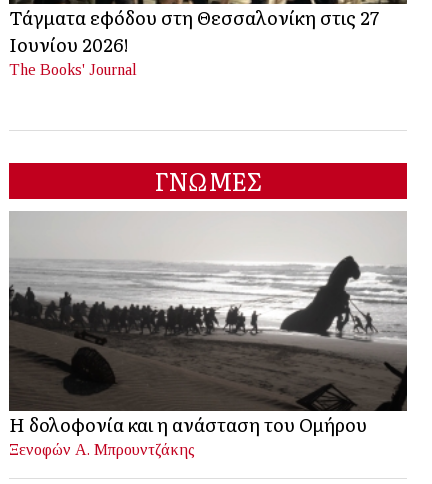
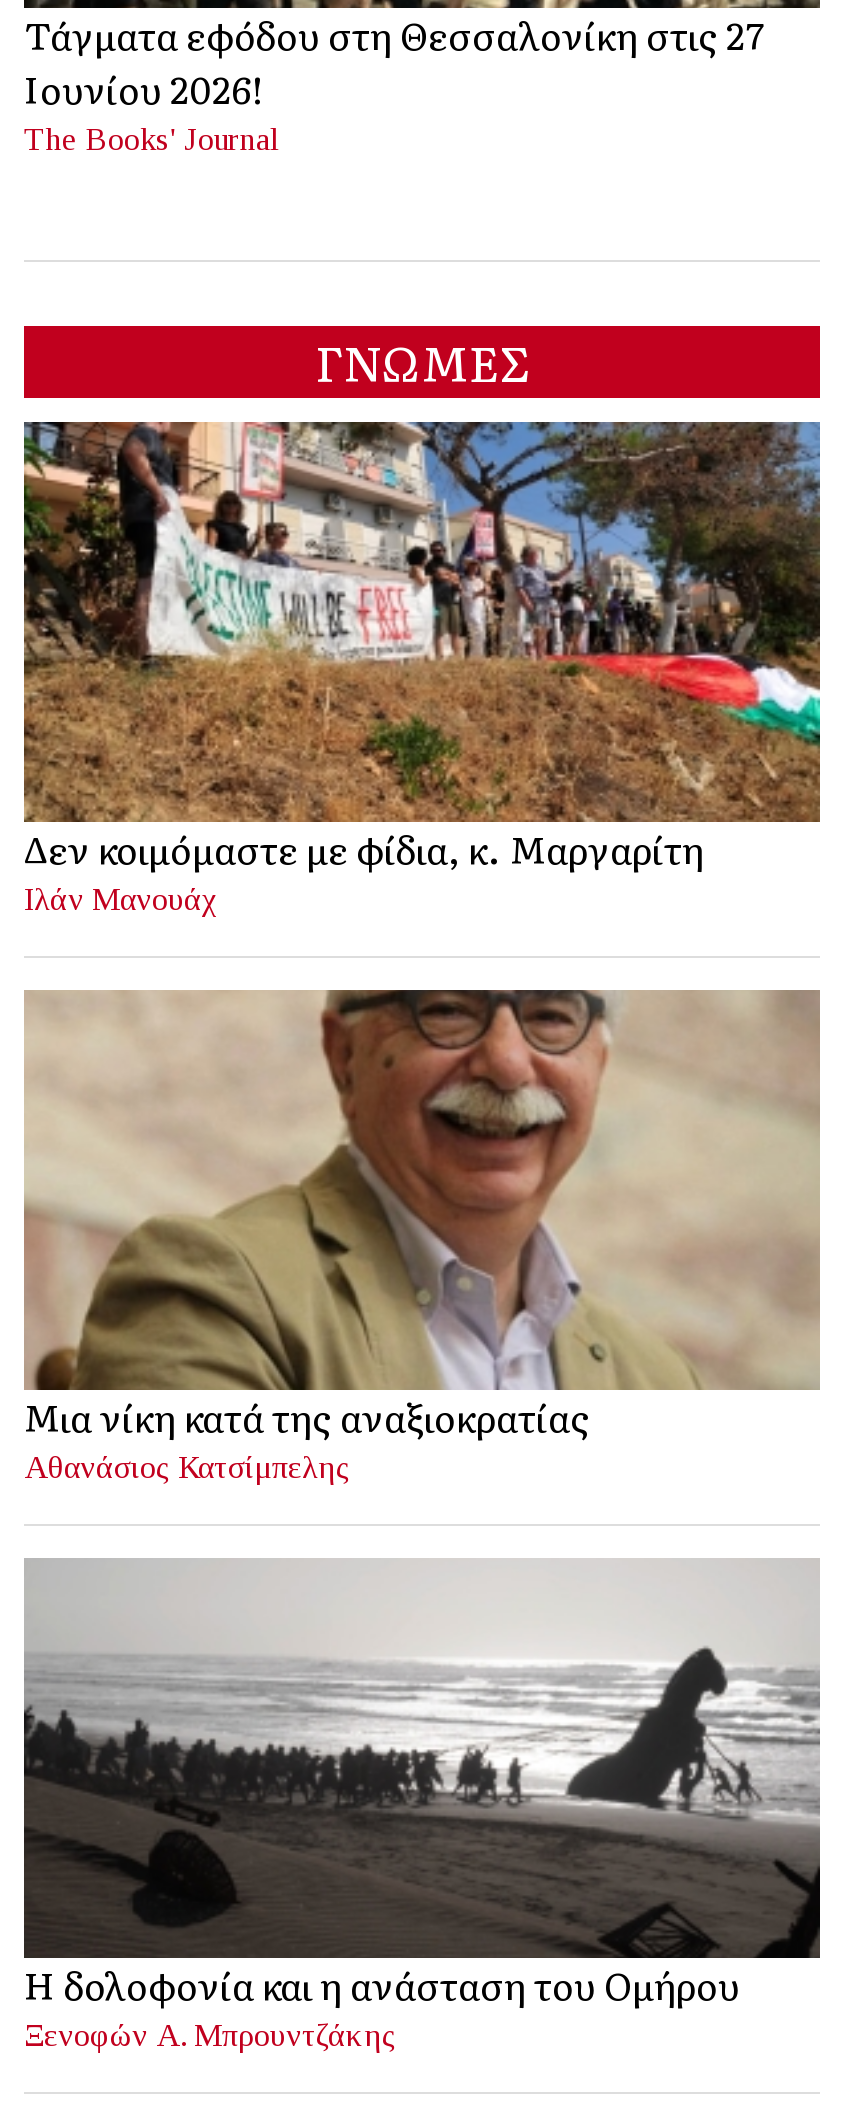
none -> [22,420,822,917] [image] | Δεν κοιμόμαστε με φίδια, κ. Μαργαρίτη | Ιλάν Μανουάχ
none -> [22,988,822,1485] [image] | Μια νίκη κατά της αναξιοκρατίας | Αθανάσιος Κατσίμπελης

